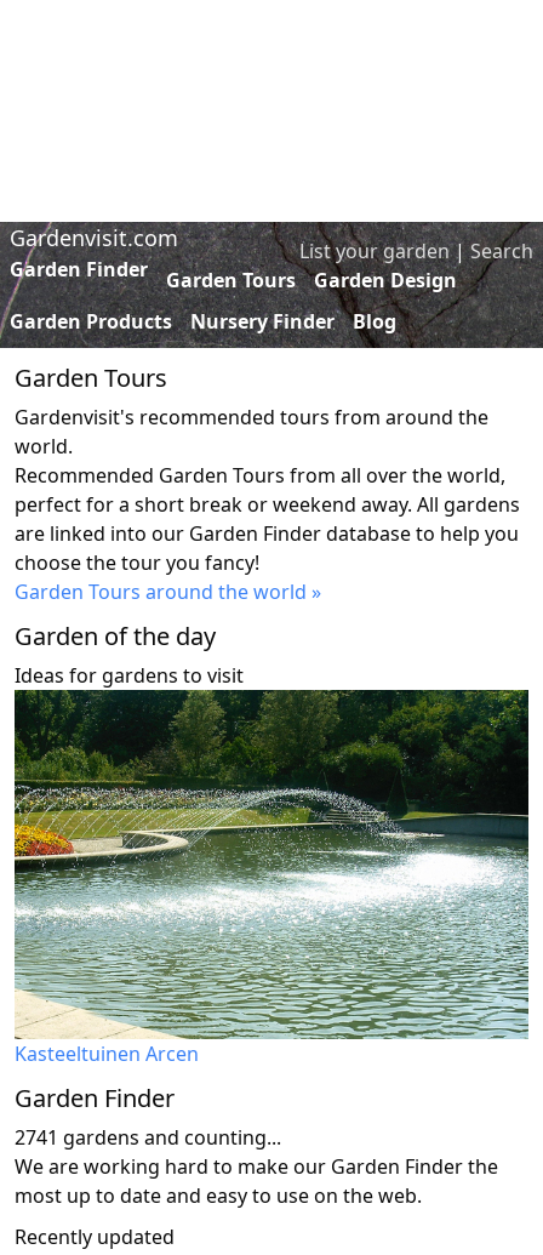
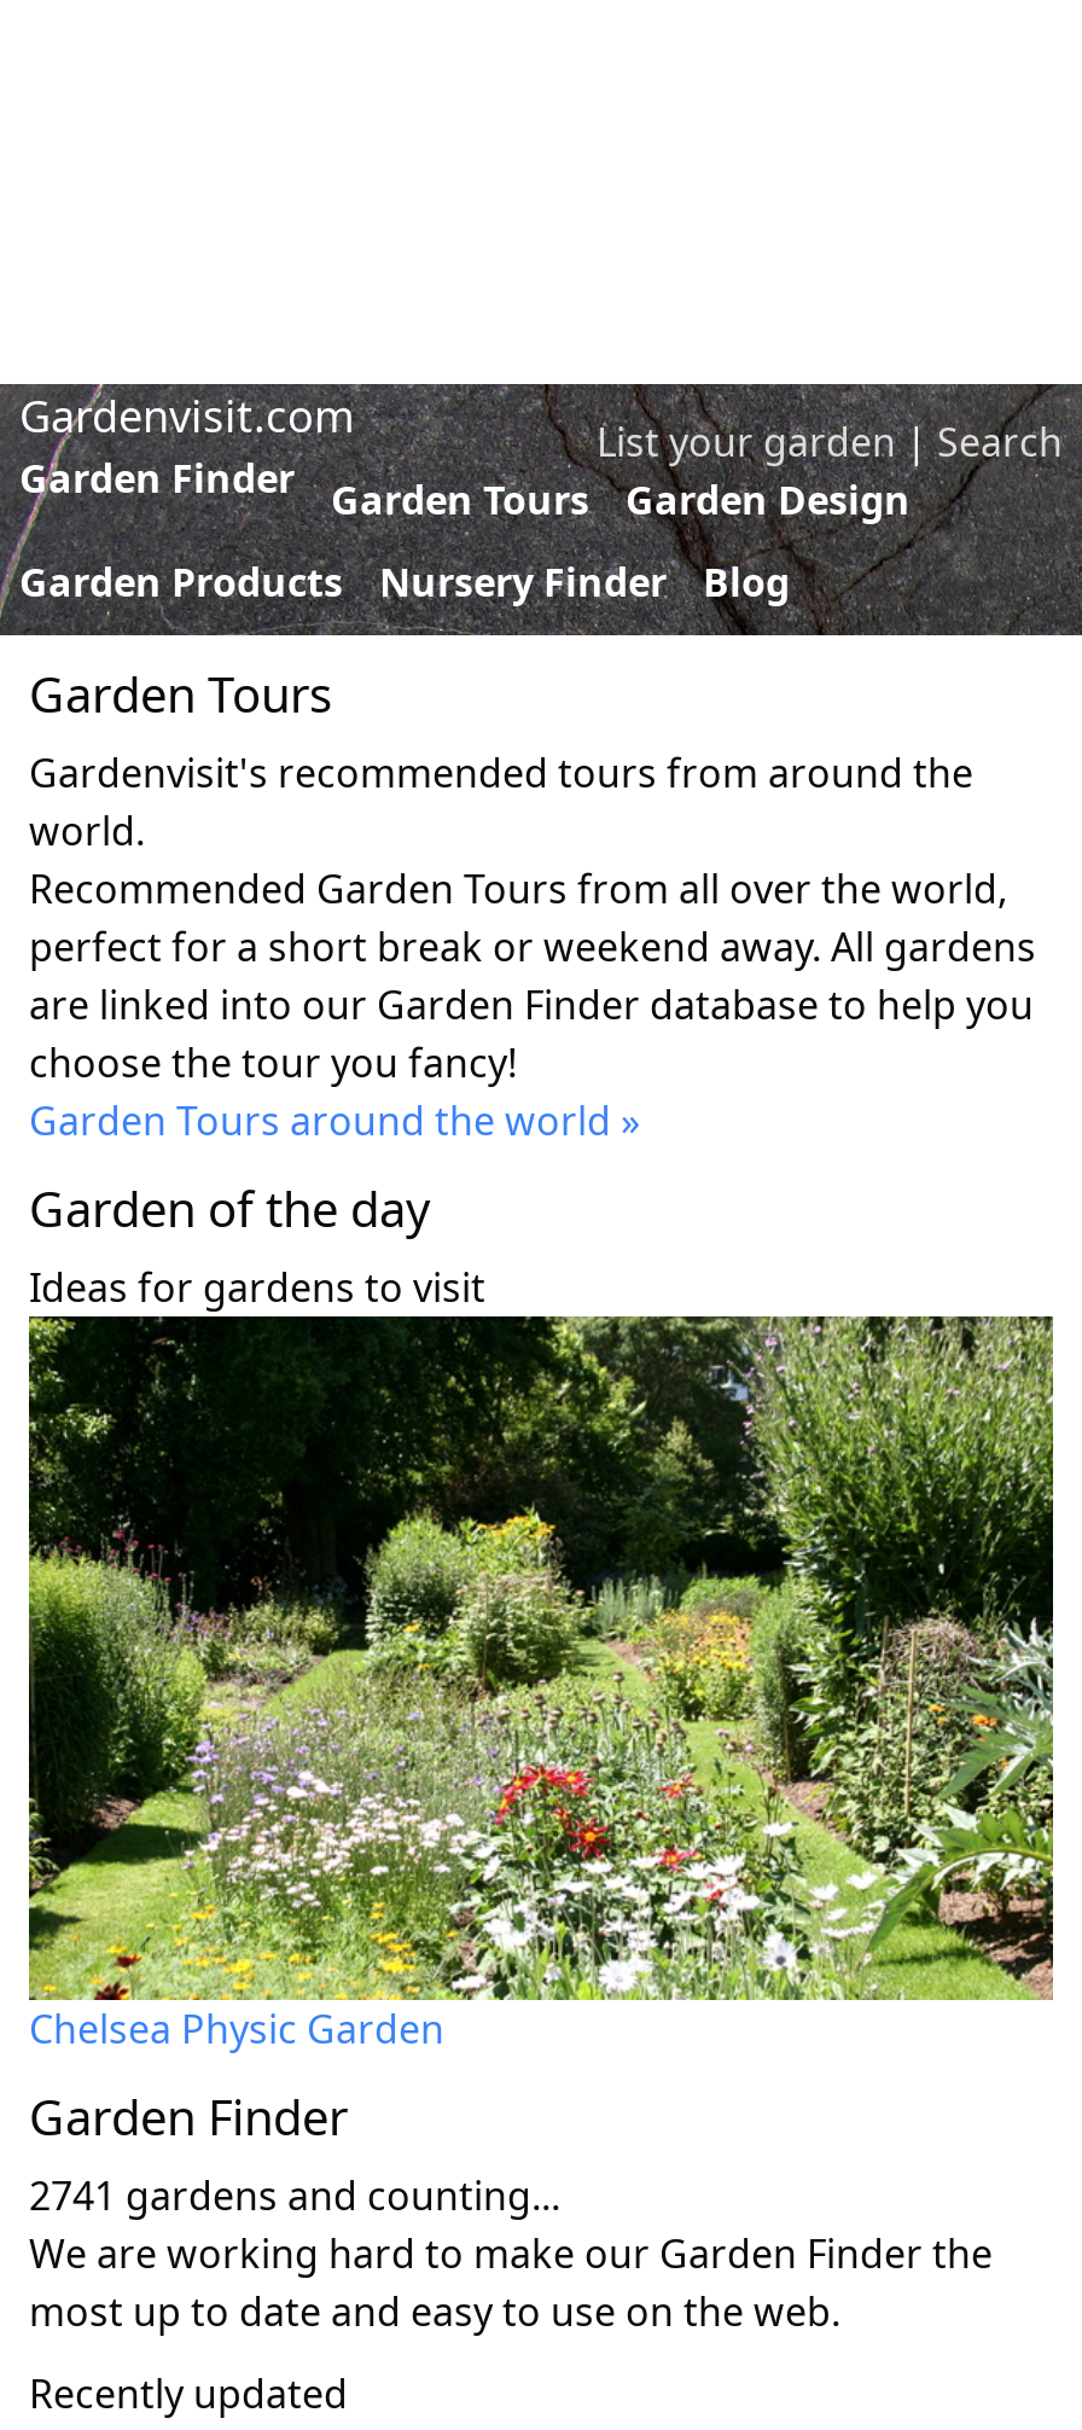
[13,689,530,1067] [image] | Kasteeltuinen Arcen -> [27,1314,1055,2055] [image] | Chelsea Physic Garden

